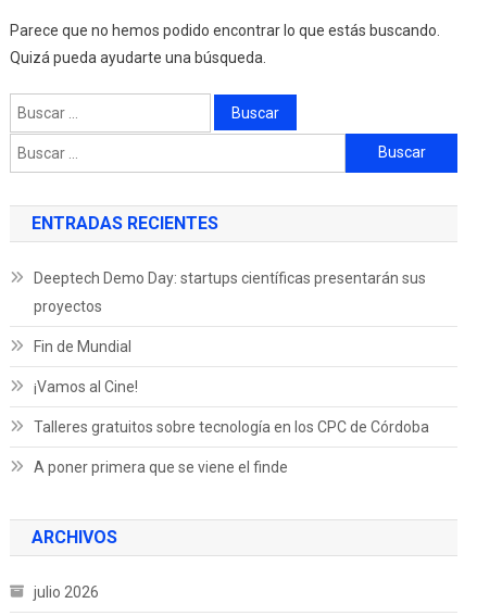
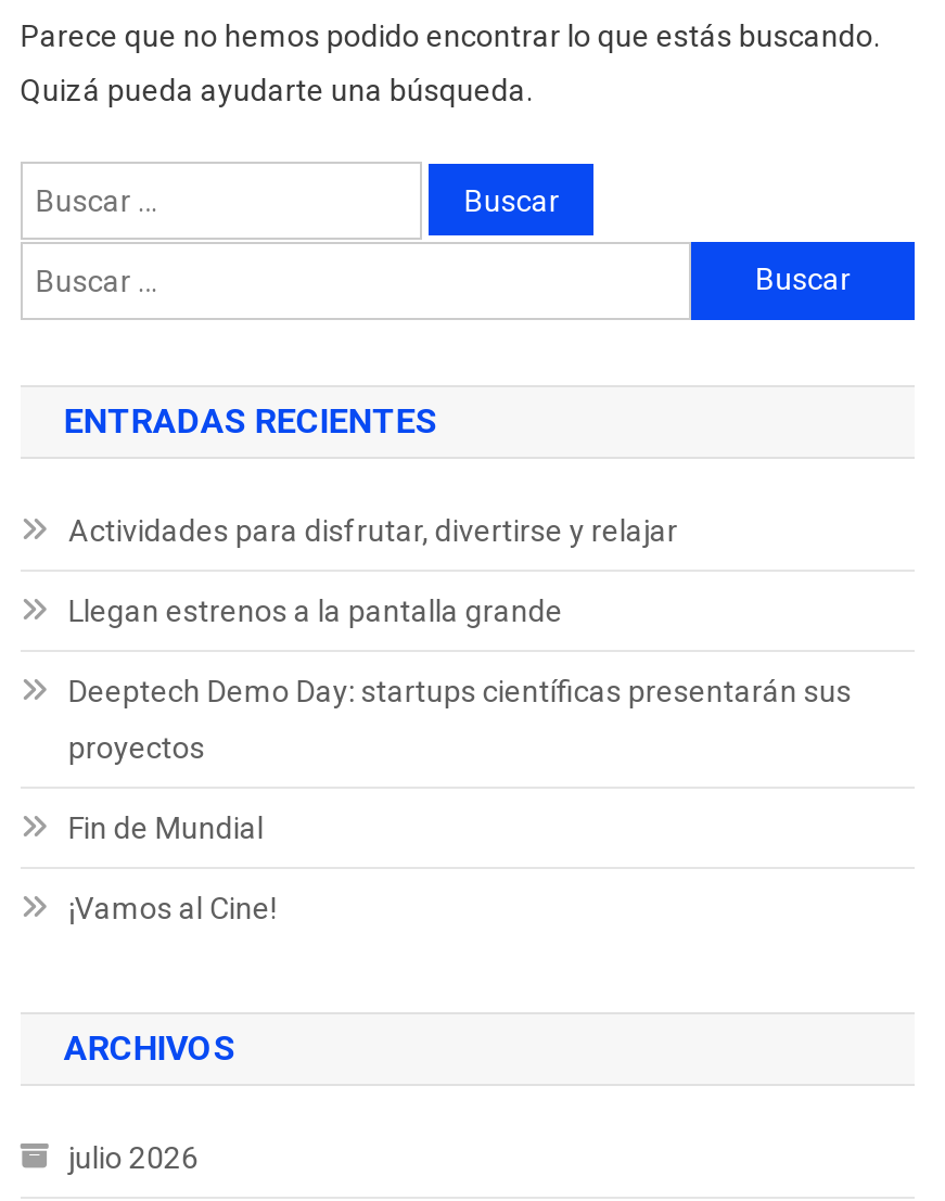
none -> [68,512,678,627] Actividades para disfrutar, divertirse y relajar | Llegan estrenos a la pantalla grande
moved [34,269,426,395] -> [68,673,851,925]: Deeptech Demo Day: startups científicas presentarán sus | proyectos | Fin de Mundial | ¡Vamos al Cine!
[34,418,429,475] Talleres gratuitos sobre tecnología en los CPC de Córdoba | A poner primera que se viene el finde -> none

